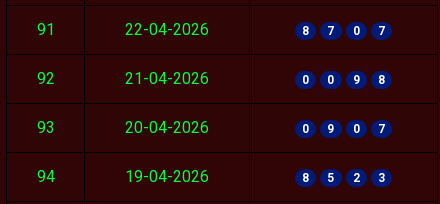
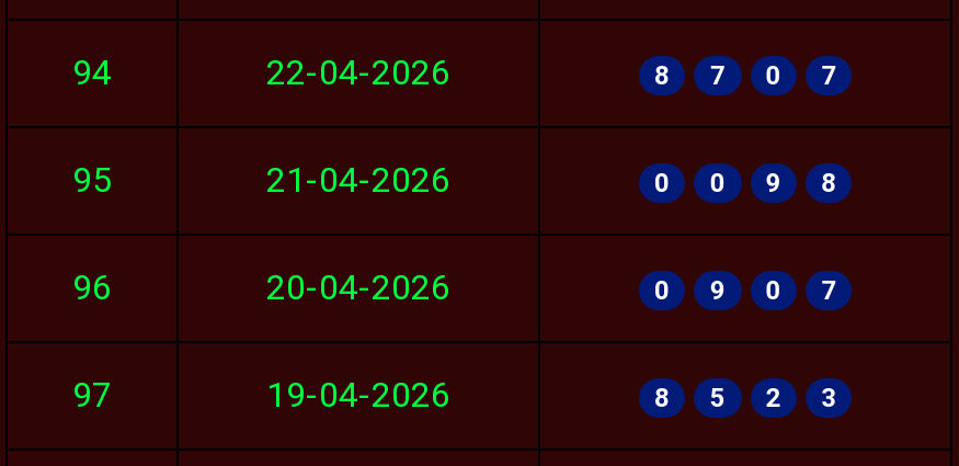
[36,20,54,39] 91 -> [72,52,112,93] 94
[36,69,54,88] 92 -> [72,159,112,201] 95
[36,118,54,137] 93 -> [72,266,112,308] 96
[36,167,54,186] 94 -> [72,374,112,416] 97

